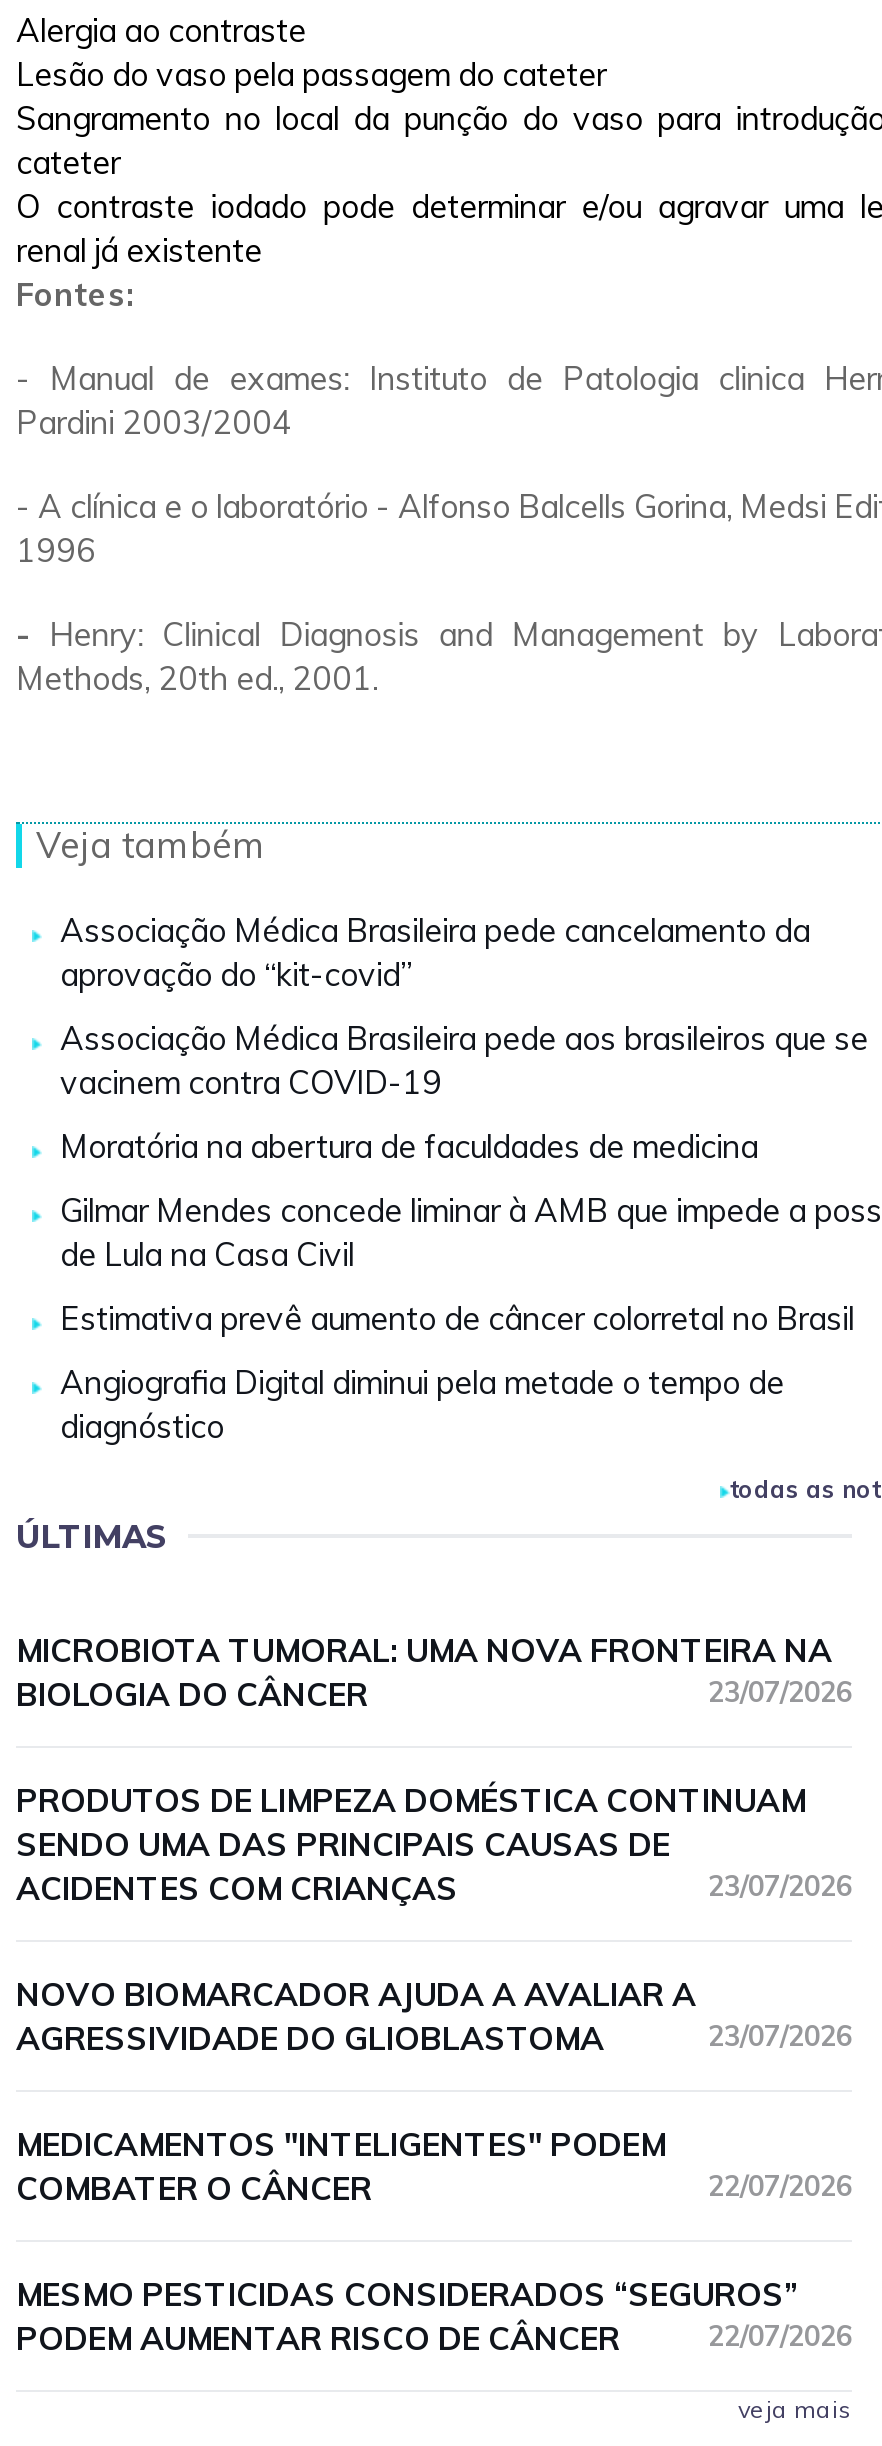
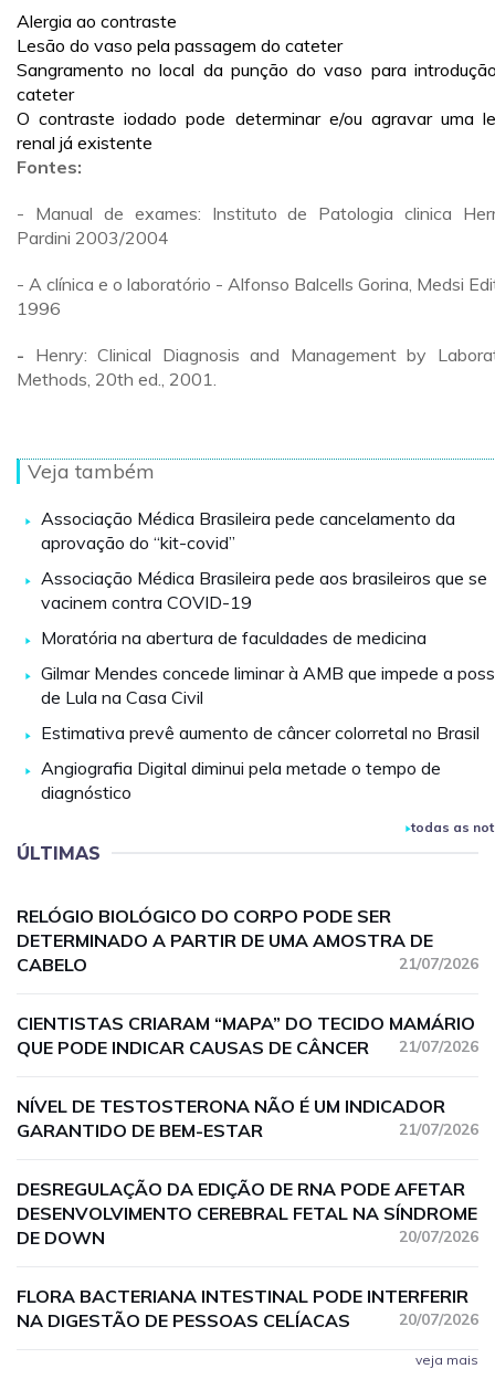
[16,1630,852,1714] MICROBIOTA TUMORAL: UMA NOVA FRONTEIRA NA | BIOLOGIA DO CÂNCER | 23/07/2026 -> [17,905,478,976] RELÓGIO BIOLÓGICO DO CORPO PODE SER | DETERMINADO A PARTIR DE UMA AMOSTRA DE | CABELO | 21/07/2026
[16,1780,852,1908] PRODUTOS DE LIMPEZA DOMÉSTICA CONTINUAM | SENDO UMA DAS PRINCIPAIS CAUSAS DE | ACIDENTES COM CRIANÇAS | 23/07/2026 -> [17,1012,478,1059] CIENTISTAS CRIARAM “MAPA” DO TECIDO MAMÁRIO | QUE PODE INDICAR CAUSAS DE CÂNCER | 21/07/2026
[16,1974,852,2058] NOVO BIOMARCADOR AJUDA A AVALIAR A | AGRESSIVIDADE DO GLIOBLASTOMA | 23/07/2026 -> [17,1095,478,1141] NÍVEL DE TESTOSTERONA NÃO É UM INDICADOR | GARANTIDO DE BEM-ESTAR | 21/07/2026
[16,2124,852,2208] MEDICAMENTOS "INTELIGENTES" PODEM | COMBATER O CÂNCER | 22/07/2026 -> [17,1178,478,1249] DESREGULAÇÃO DA EDIÇÃO DE RNA PODE AFETAR | DESENVOLVIMENTO CEREBRAL FETAL NA SÍNDROME | DE DOWN | 20/07/2026
[16,2274,852,2358] MESMO PESTICIDAS CONSIDERADOS “SEGUROS” | PODEM AUMENTAR RISCO DE CÂNCER | 22/07/2026 -> [17,1285,478,1331] FLORA BACTERIANA INTESTINAL PODE INTERFERIR | NA DIGESTÃO DE PESSOAS CELÍACAS | 20/07/2026

